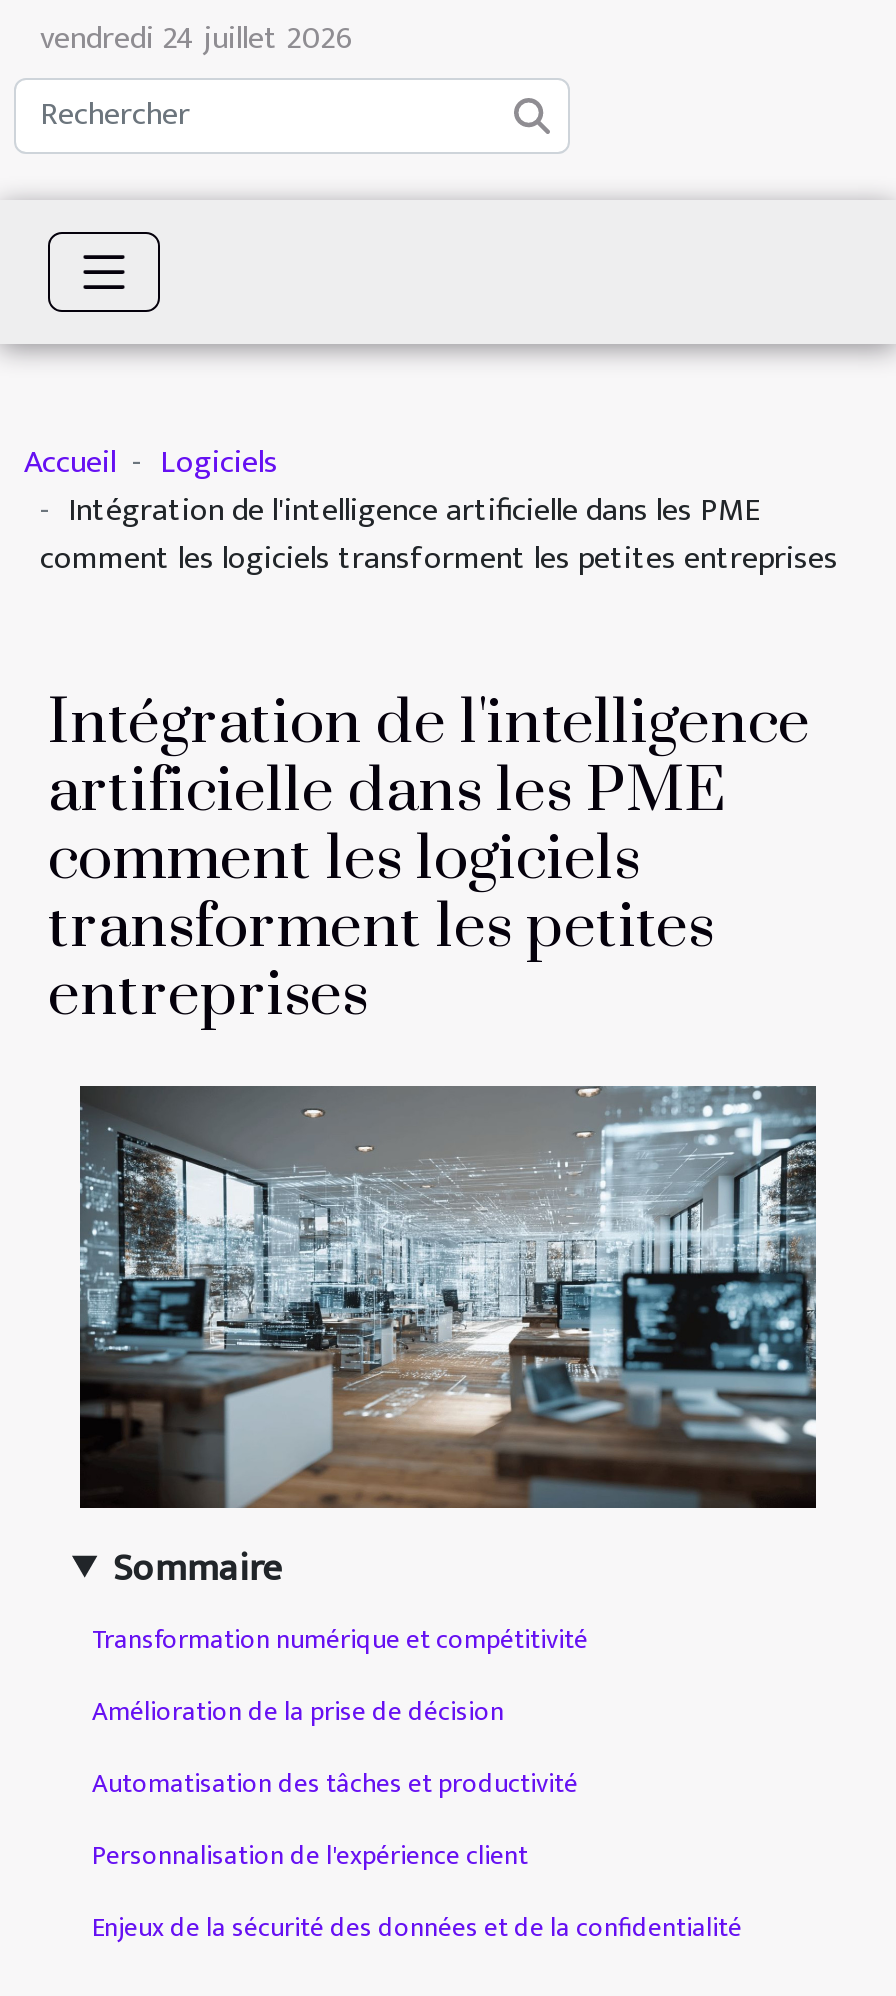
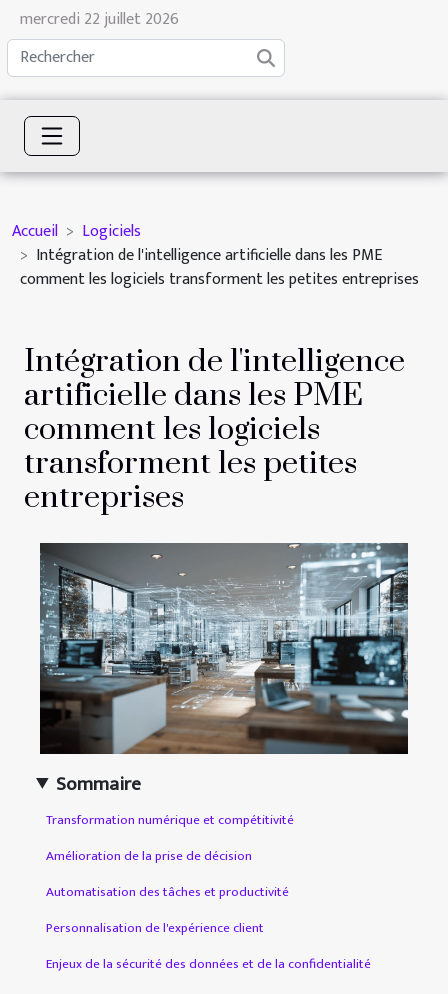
[40,12,354,66] vendredi 24 juillet 2026 -> [20,6,179,33] mercredi 22 juillet 2026

